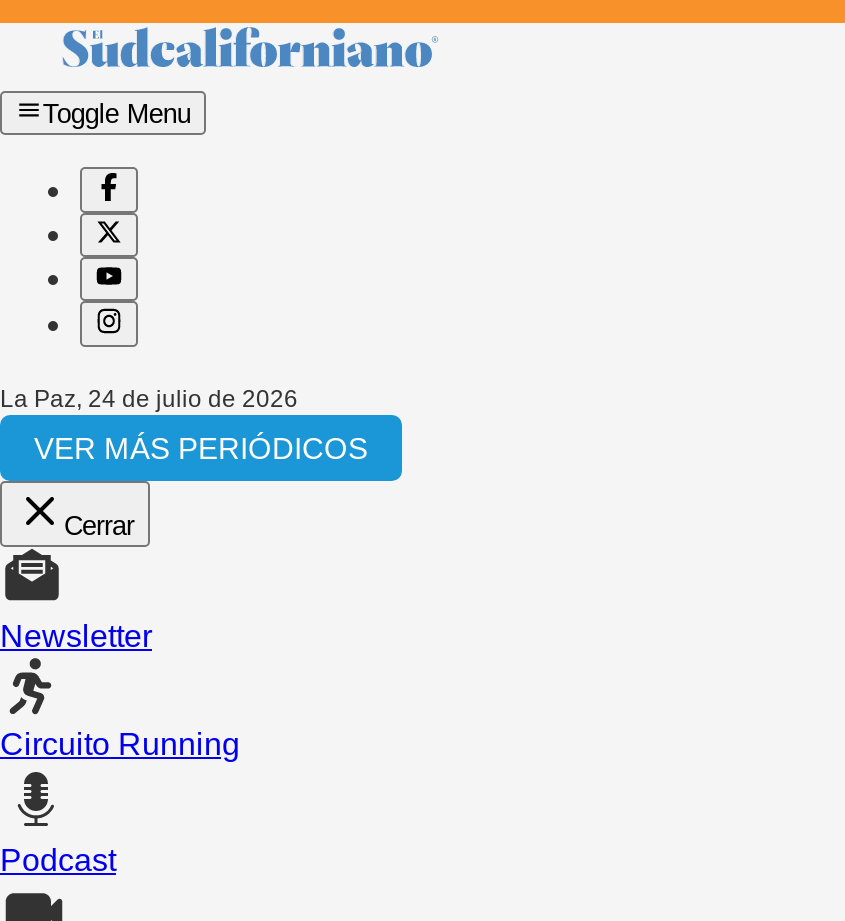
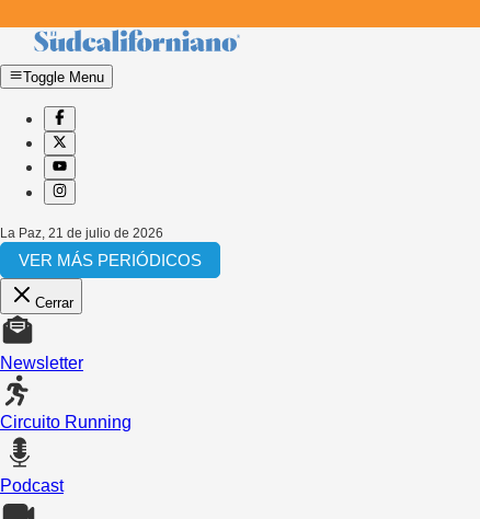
[0,384,298,412] La Paz, 24 de julio de 2026 -> [0,225,163,240] La Paz, 21 de julio de 2026

